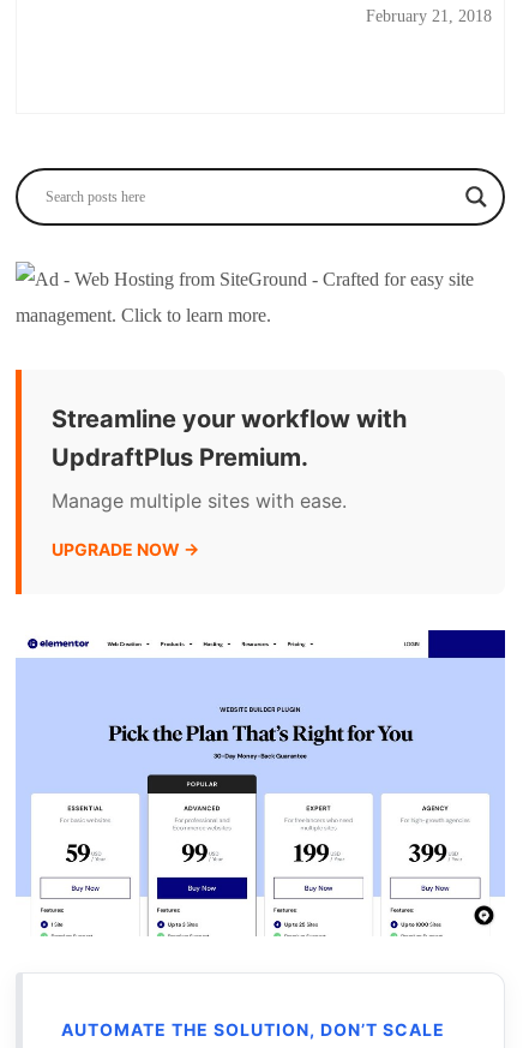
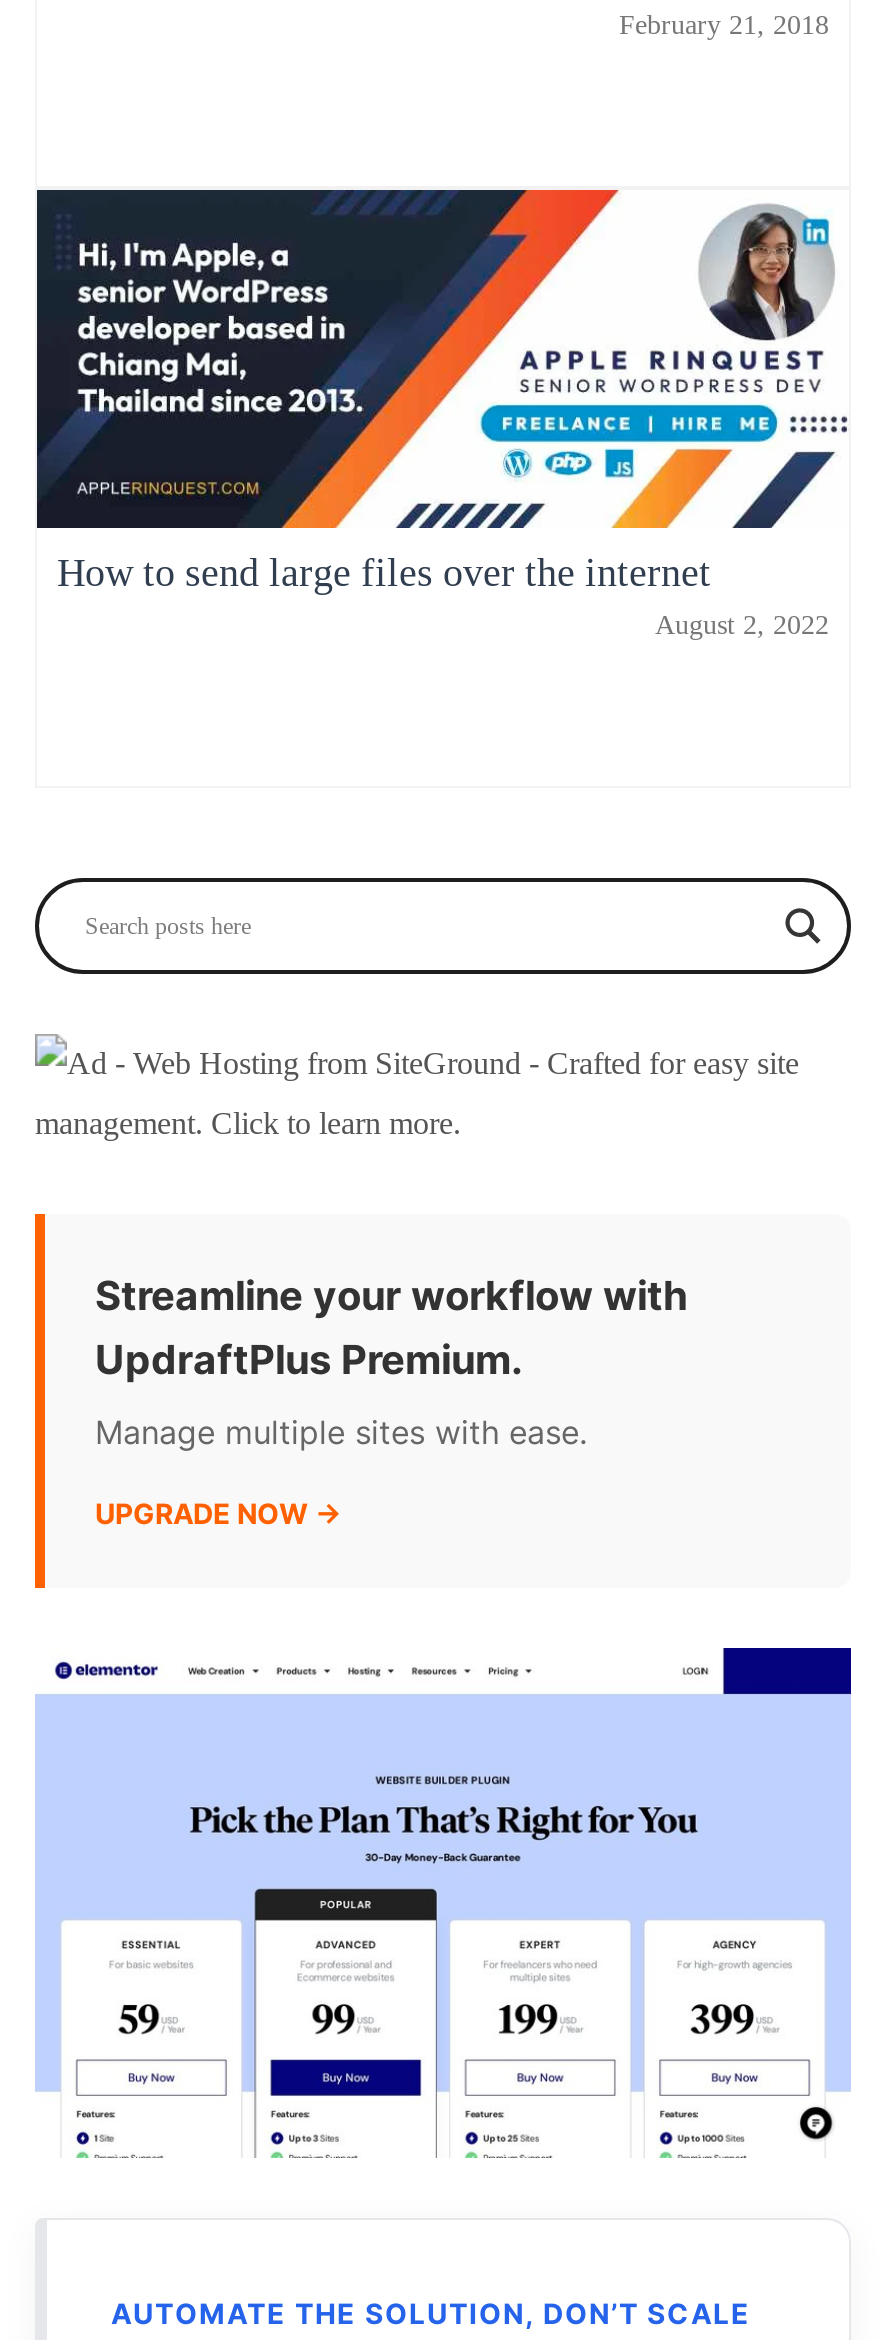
none -> [35,188,849,640] [image] | How to send large files over the internet | August 2, 2022

